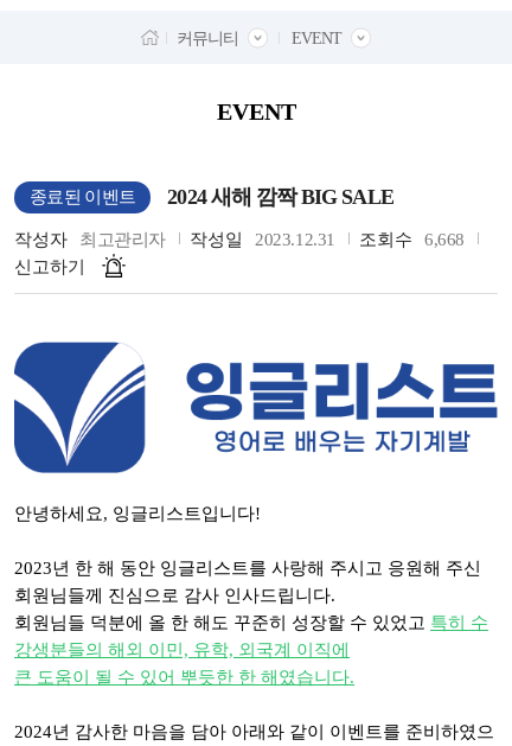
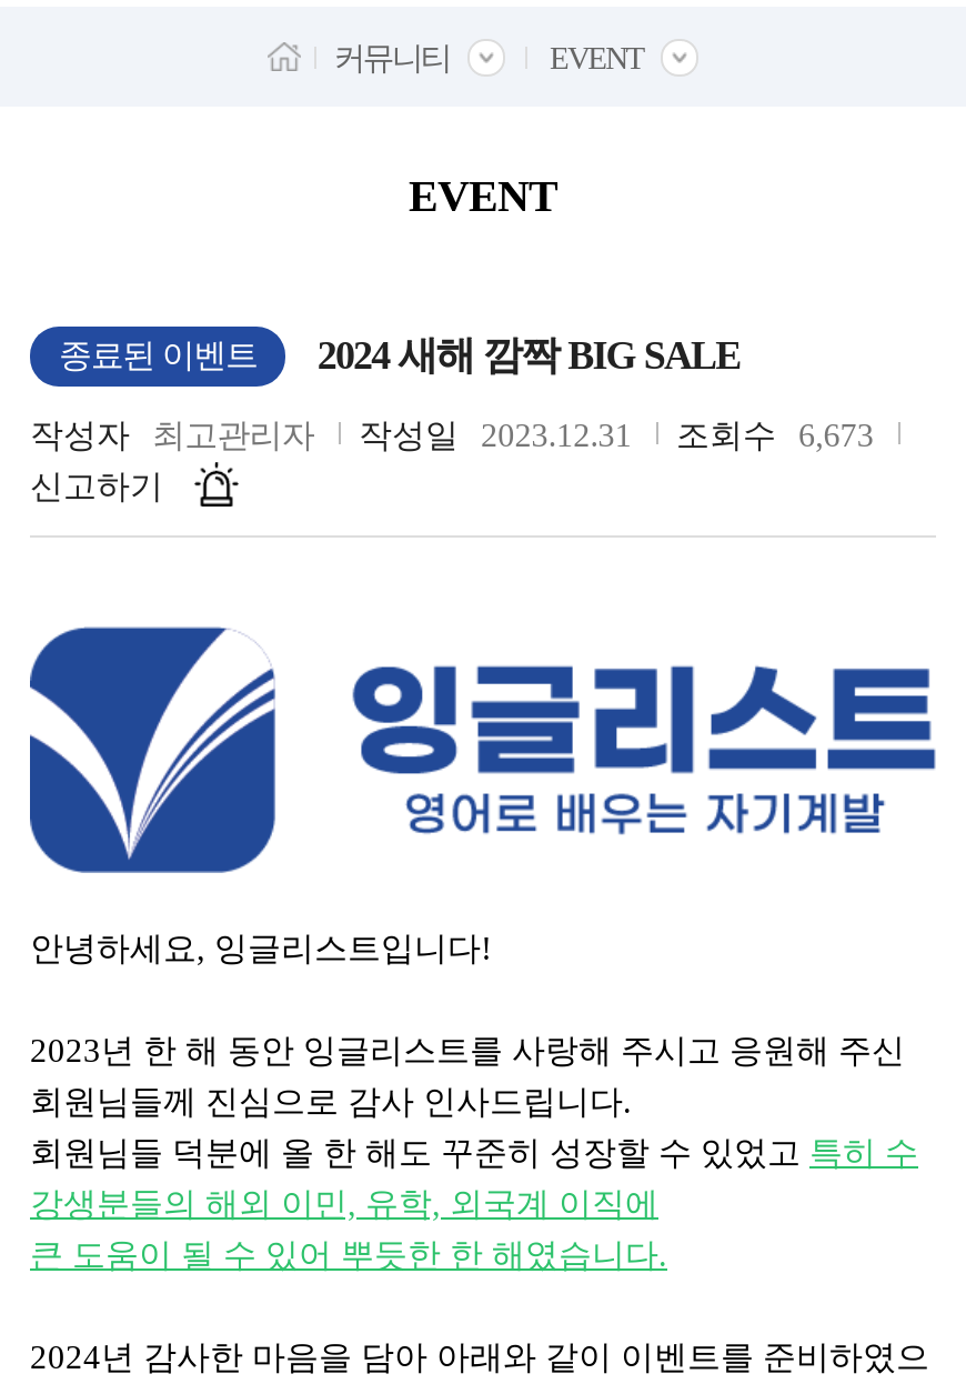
[14,230,465,249] 작성자 최고관리자 작성일 2023.12.31 조회수 6,668 -> [30,418,874,453] 작성자 최고관리자 작성일 2023.12.31 조회수 6,673

